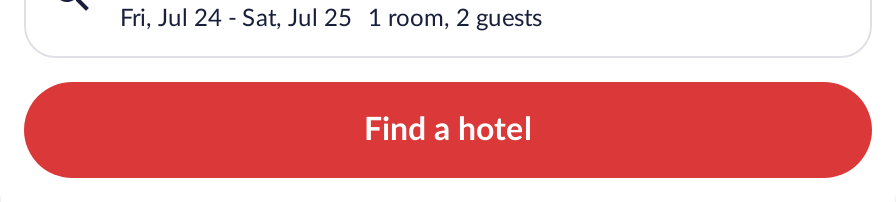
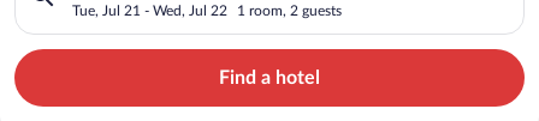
[120,5,352,29] Fri, Jul 24 - Sat, Jul 25 -> [72,3,227,18] Tue, Jul 21 - Wed, Jul 22

